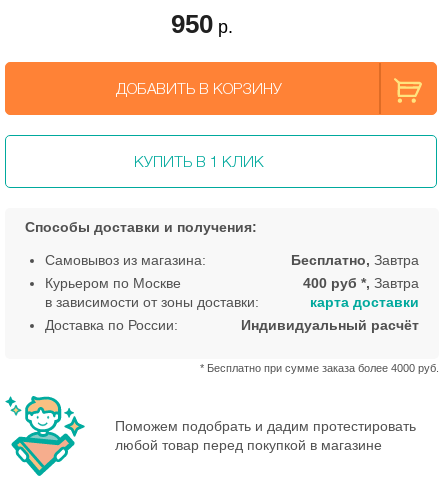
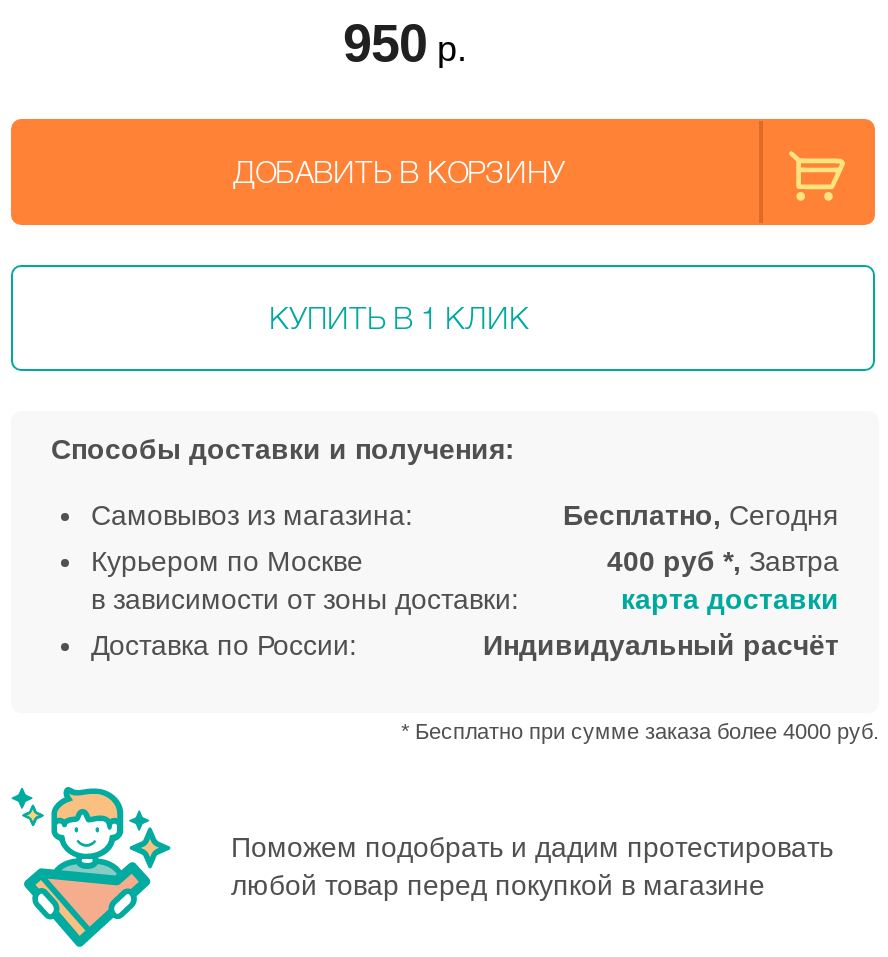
[291,252,419,268] Бесплатно, Завтра -> [563,499,839,531] Бесплатно, Сегодня

